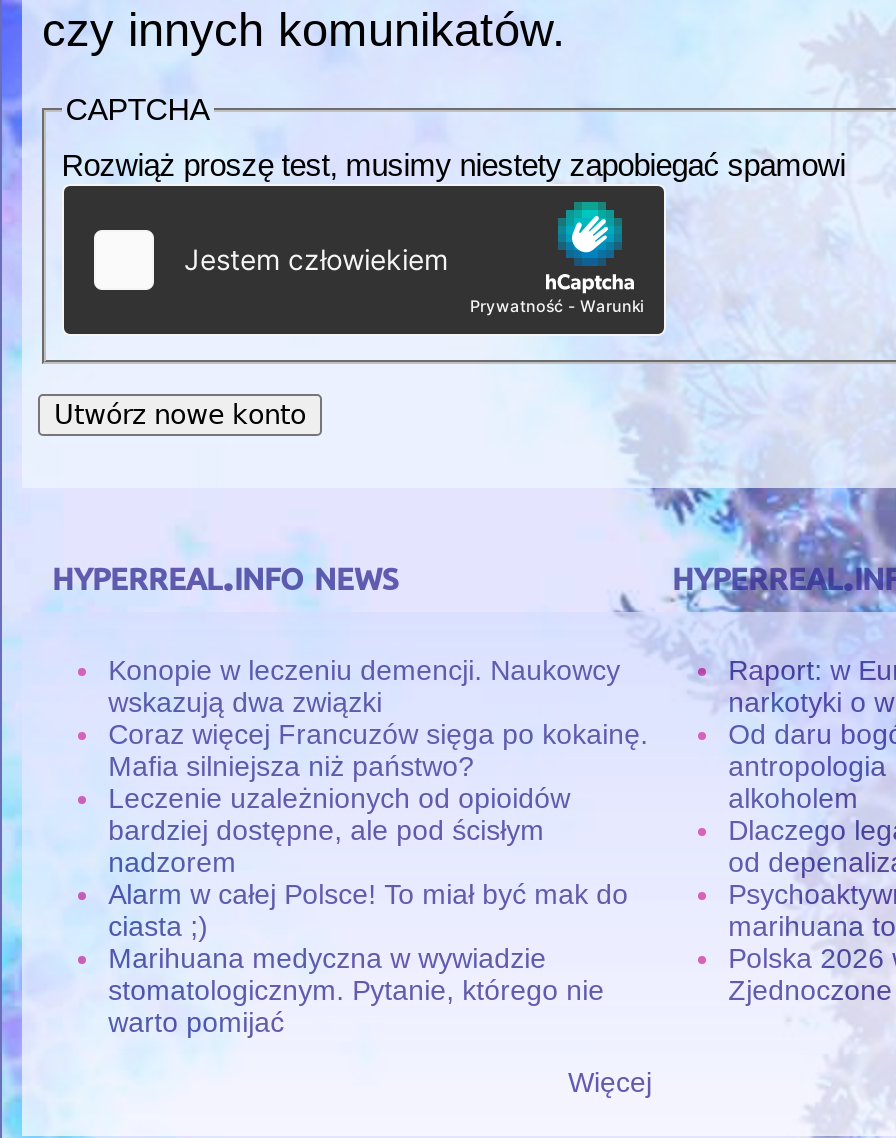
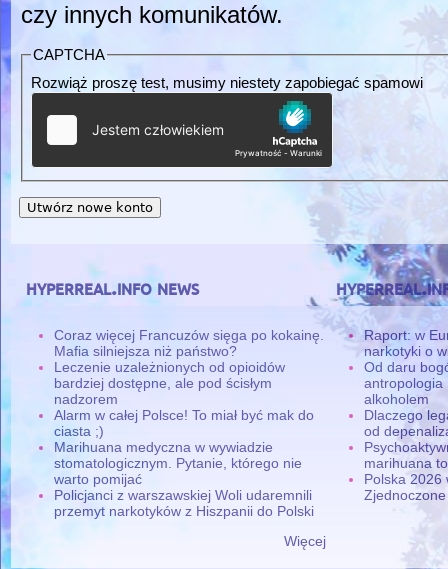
[108,654,620,718] Konopie w leczeniu demencji. Naukowcy | wskazują dwa związki -> none
moved [108,718,648,1038] -> [54,327,324,487]: Coraz więcej Francuzów sięga po kokainę. | Mafia silniejsza niż państwo? | Leczenie uzależnionych od opioidów | ... | stomatologicznym. Pytanie, którego nie | warto pomijać
none -> [54,487,314,519] Policjanci z warszawskiej Woli udaremnili | przemyt narkotyków z Hiszpanii do Polski

